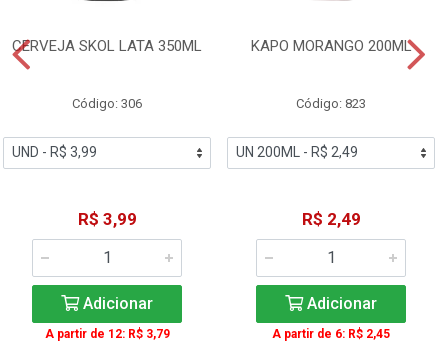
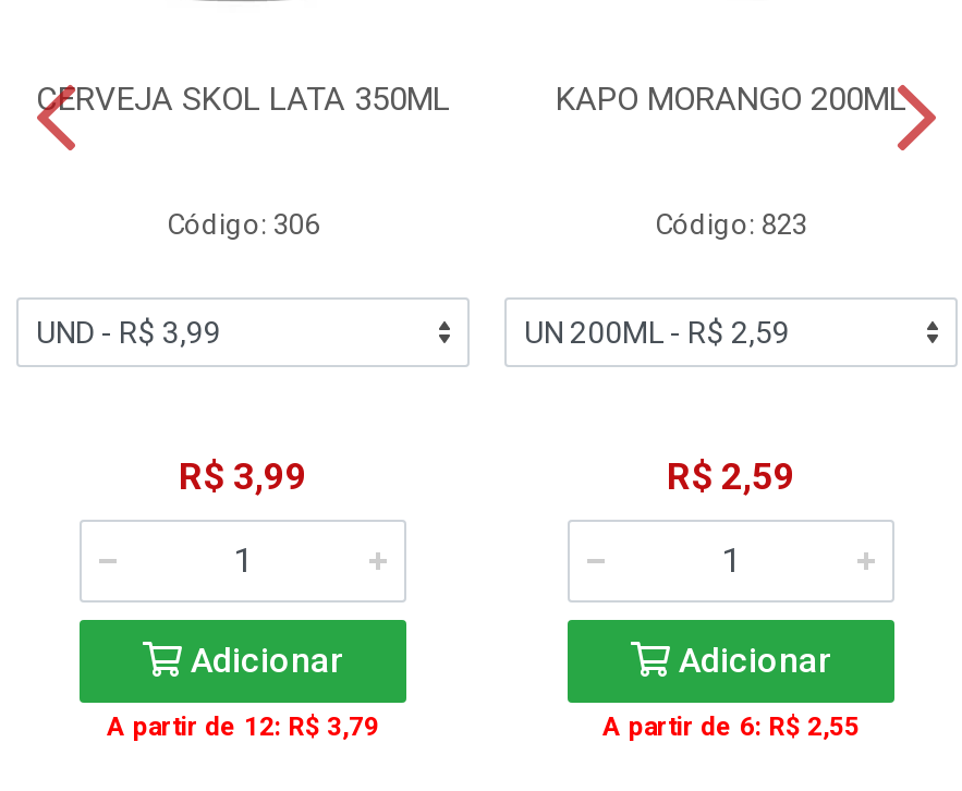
[301,209,360,229] R$ 2,49 -> [667,455,795,499] R$ 2,59
[272,327,390,341] A partir de 6: R$ 2,45 -> [602,713,860,743] A partir de 6: R$ 2,55

